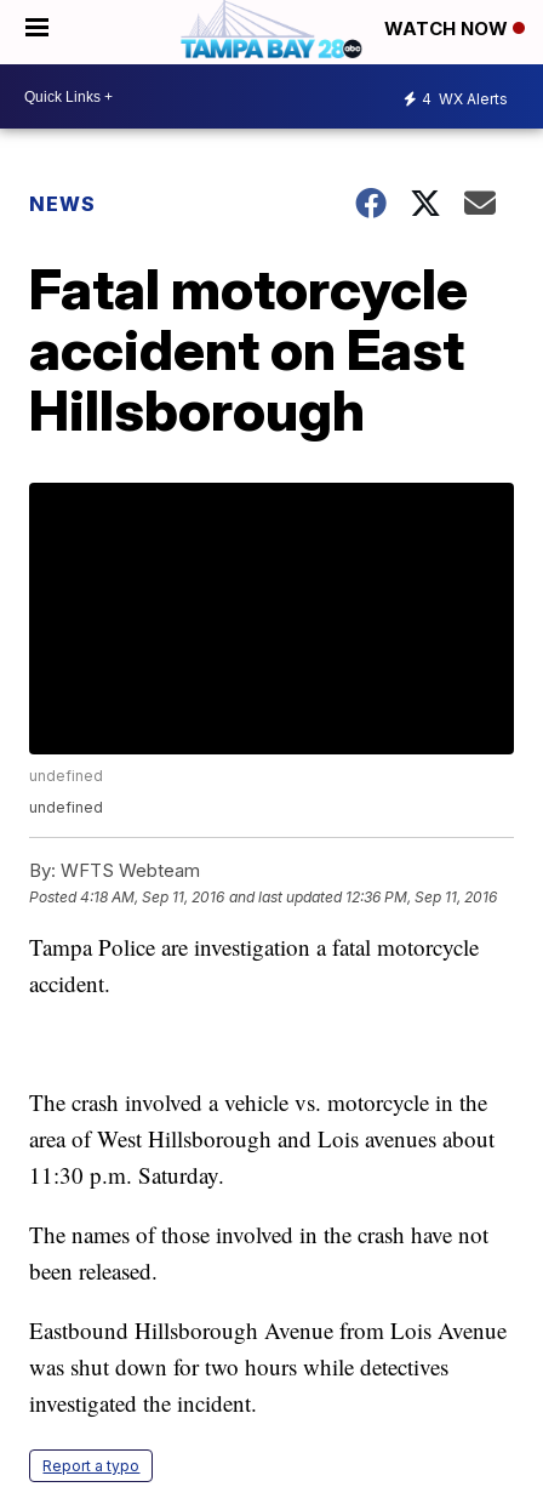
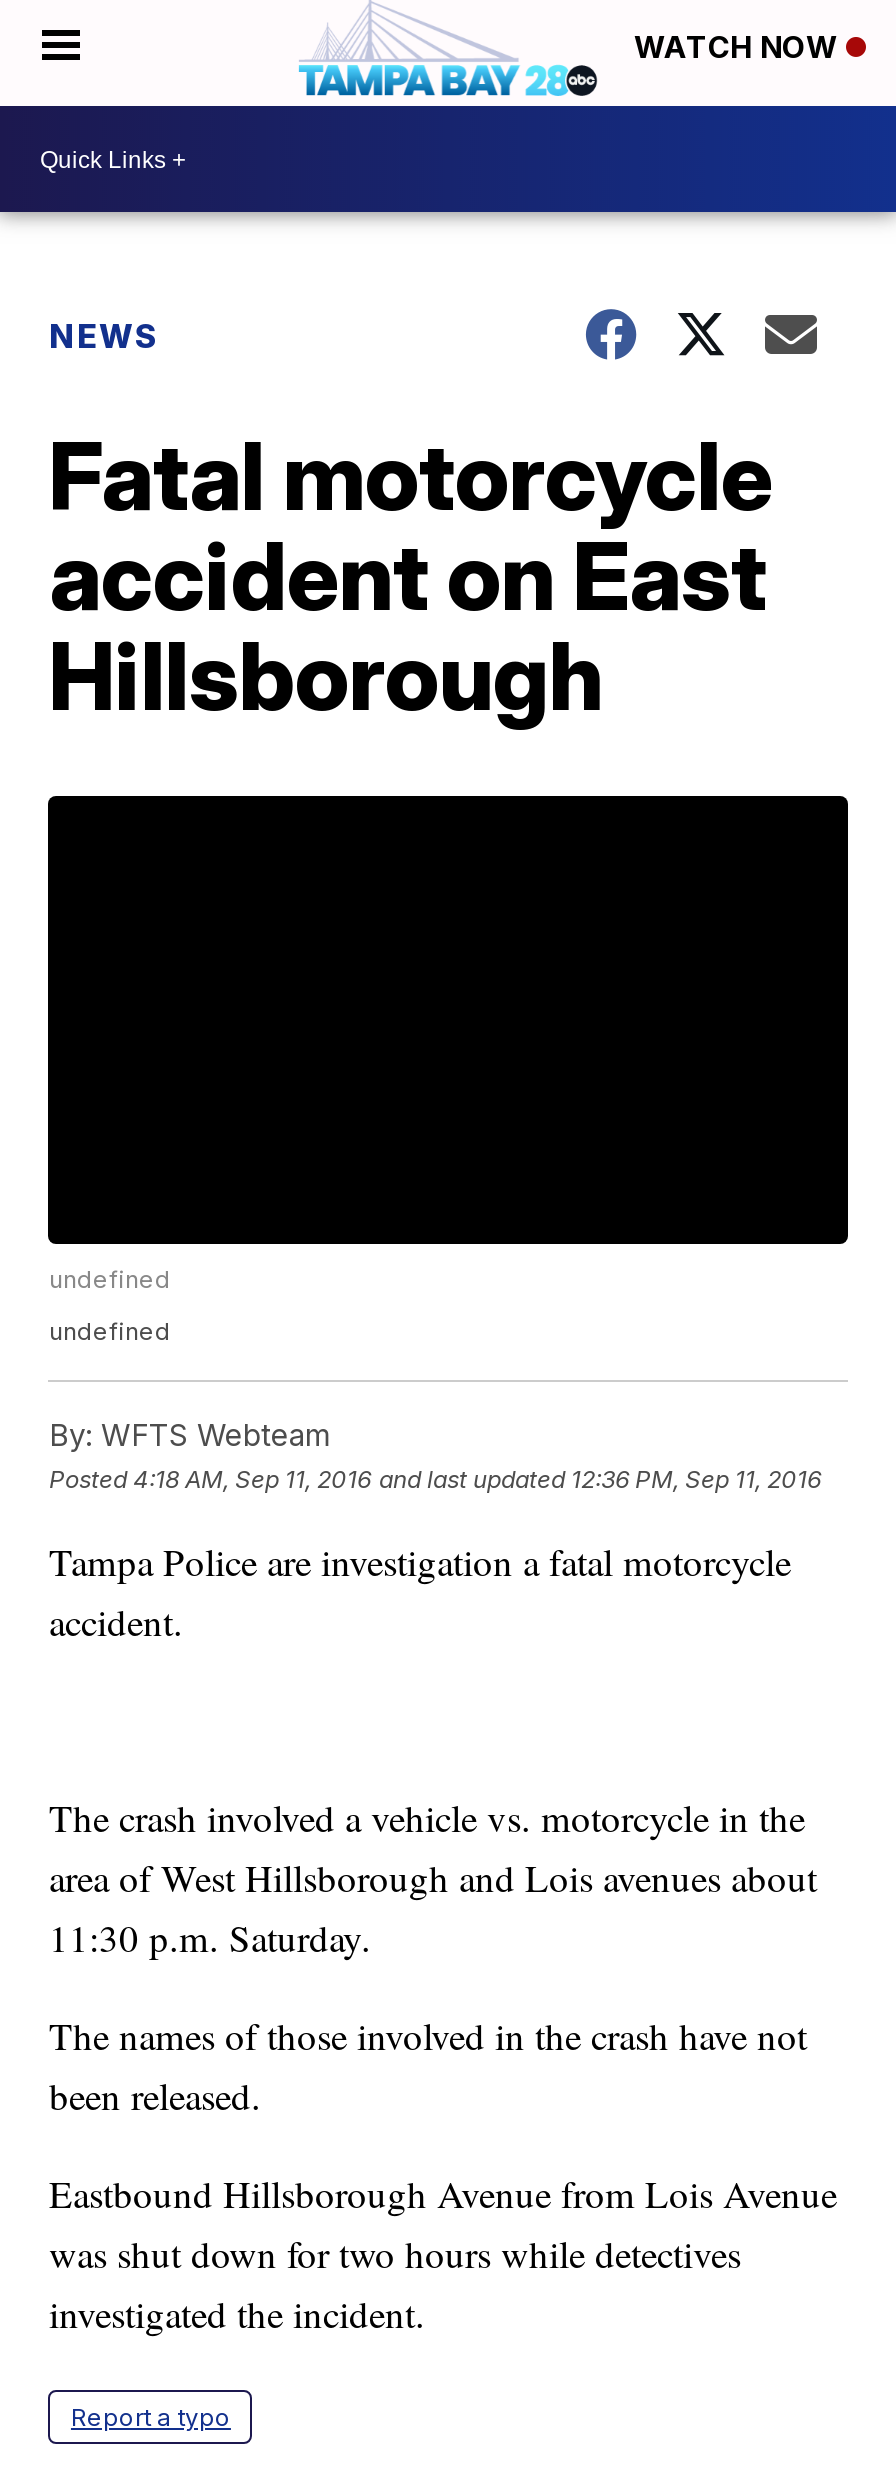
[422,89,508,107] 4 WX Alerts -> none

